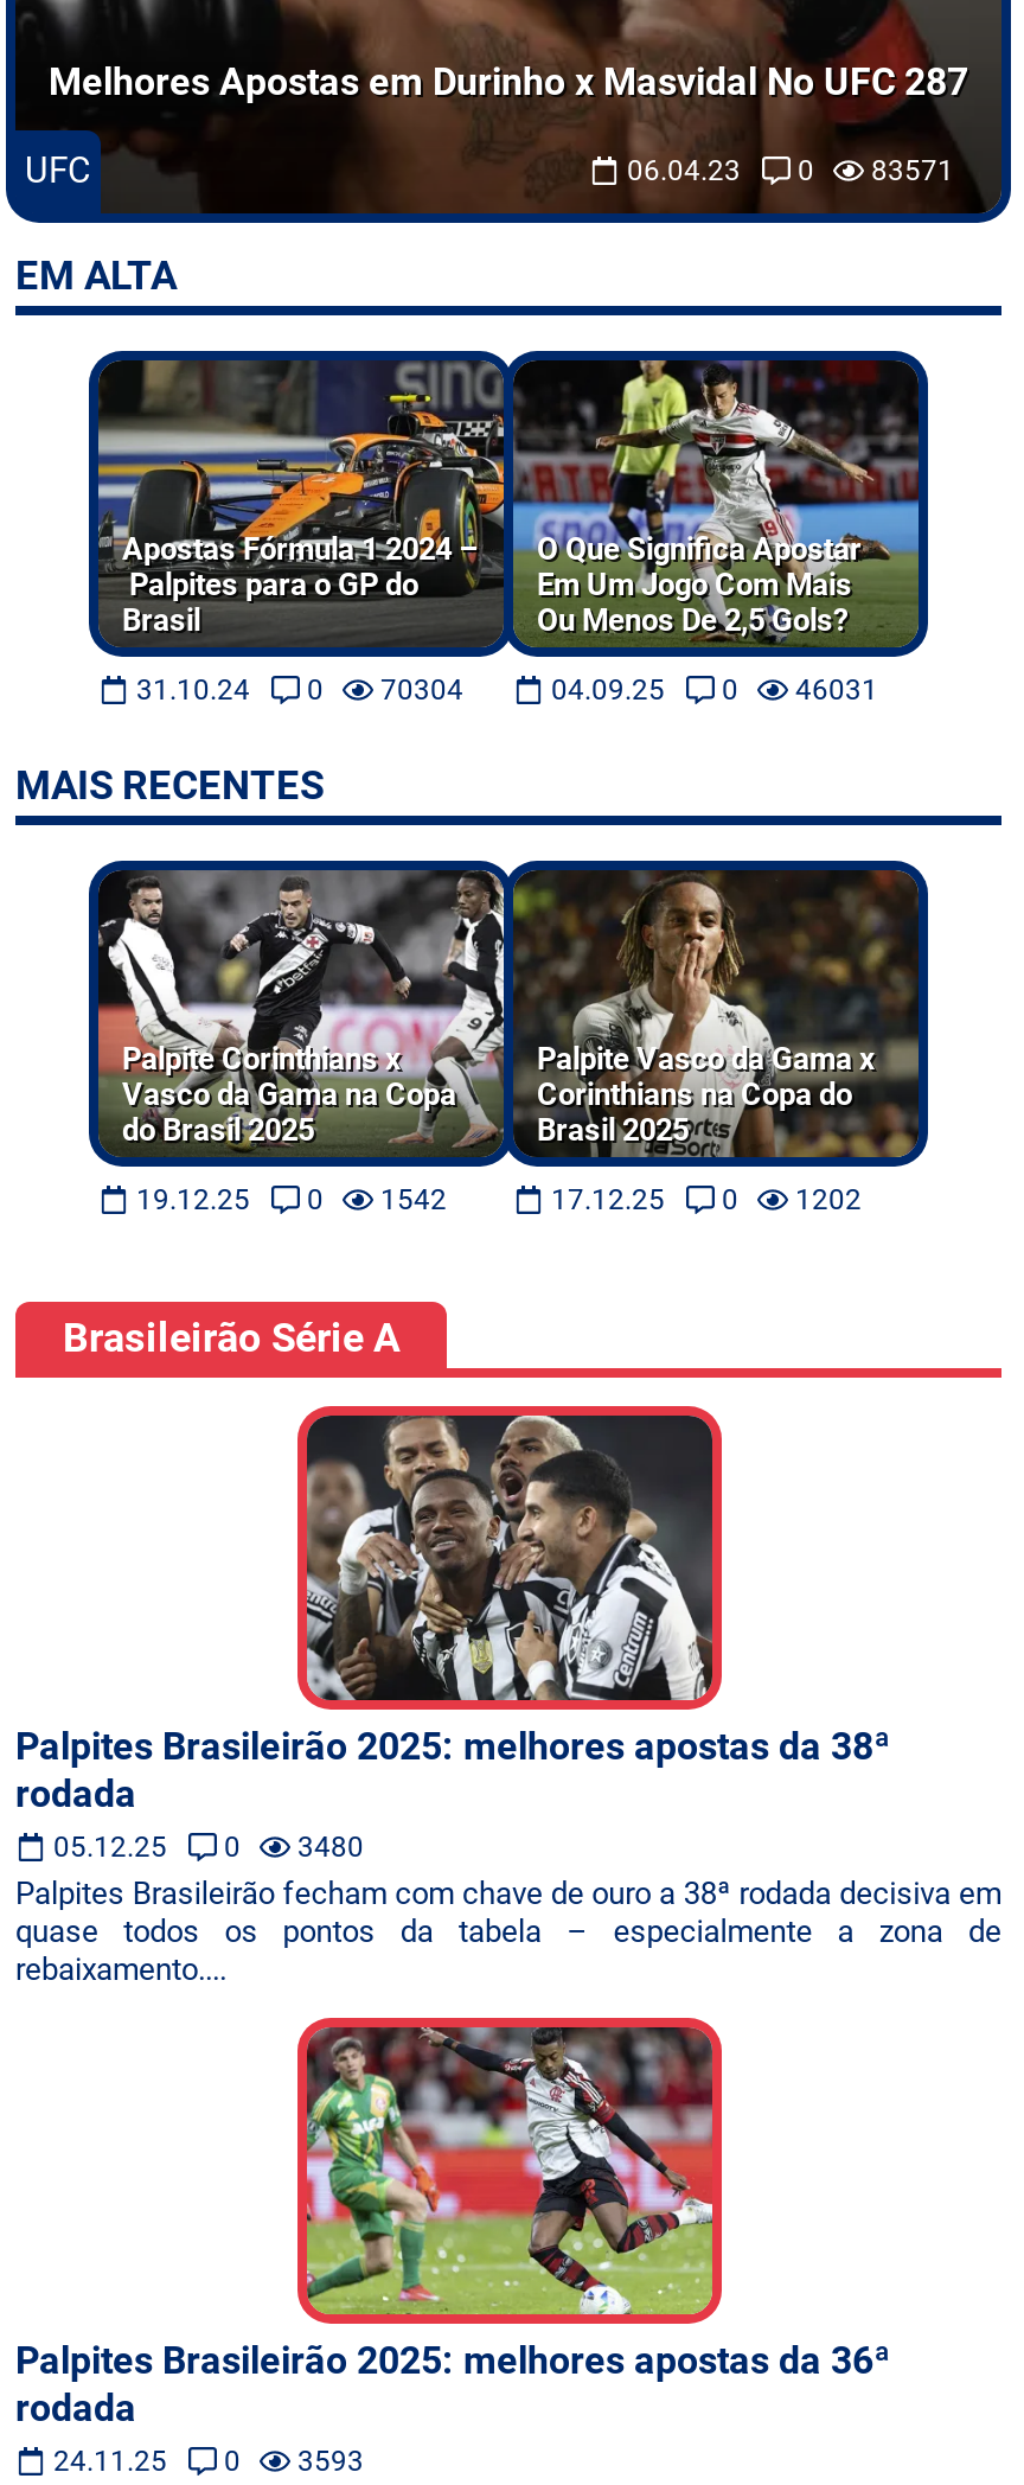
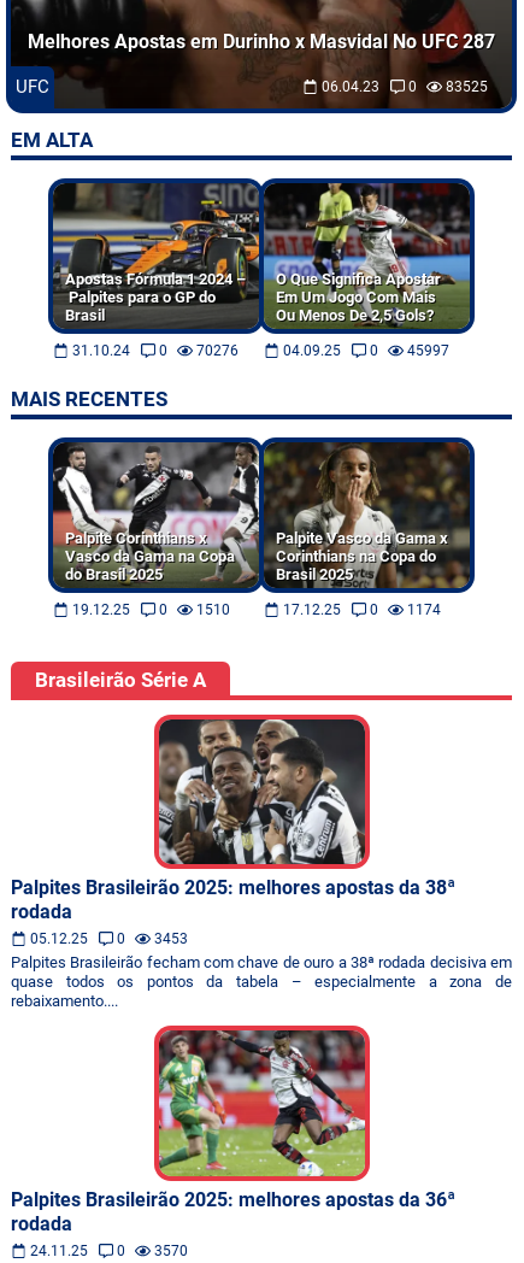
[627,154,954,188] 06.04.23 0 83571 -> [322,78,488,95] 06.04.23 0 83525
[136,673,463,706] 31.10.24 0 70304 -> [72,342,239,359] 31.10.24 0 70276
[551,673,878,706] 04.09.25 0 46031 -> [283,342,449,359] 04.09.25 0 45997
[136,1183,447,1216] 19.12.25 0 1542 -> [72,601,230,618] 19.12.25 0 1510
[551,1183,862,1216] 17.12.25 0 1202 -> [283,601,441,618] 17.12.25 0 1174
[53,1831,364,1864] 05.12.25 0 3480 -> [30,931,188,948] 05.12.25 0 3453
[53,2444,364,2478] 24.11.25 0 3593 -> [30,1242,188,1259] 24.11.25 0 3570

